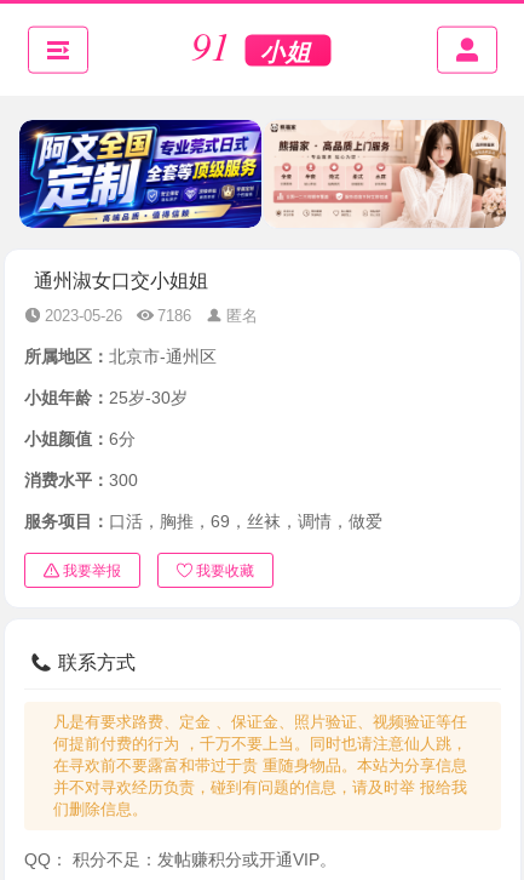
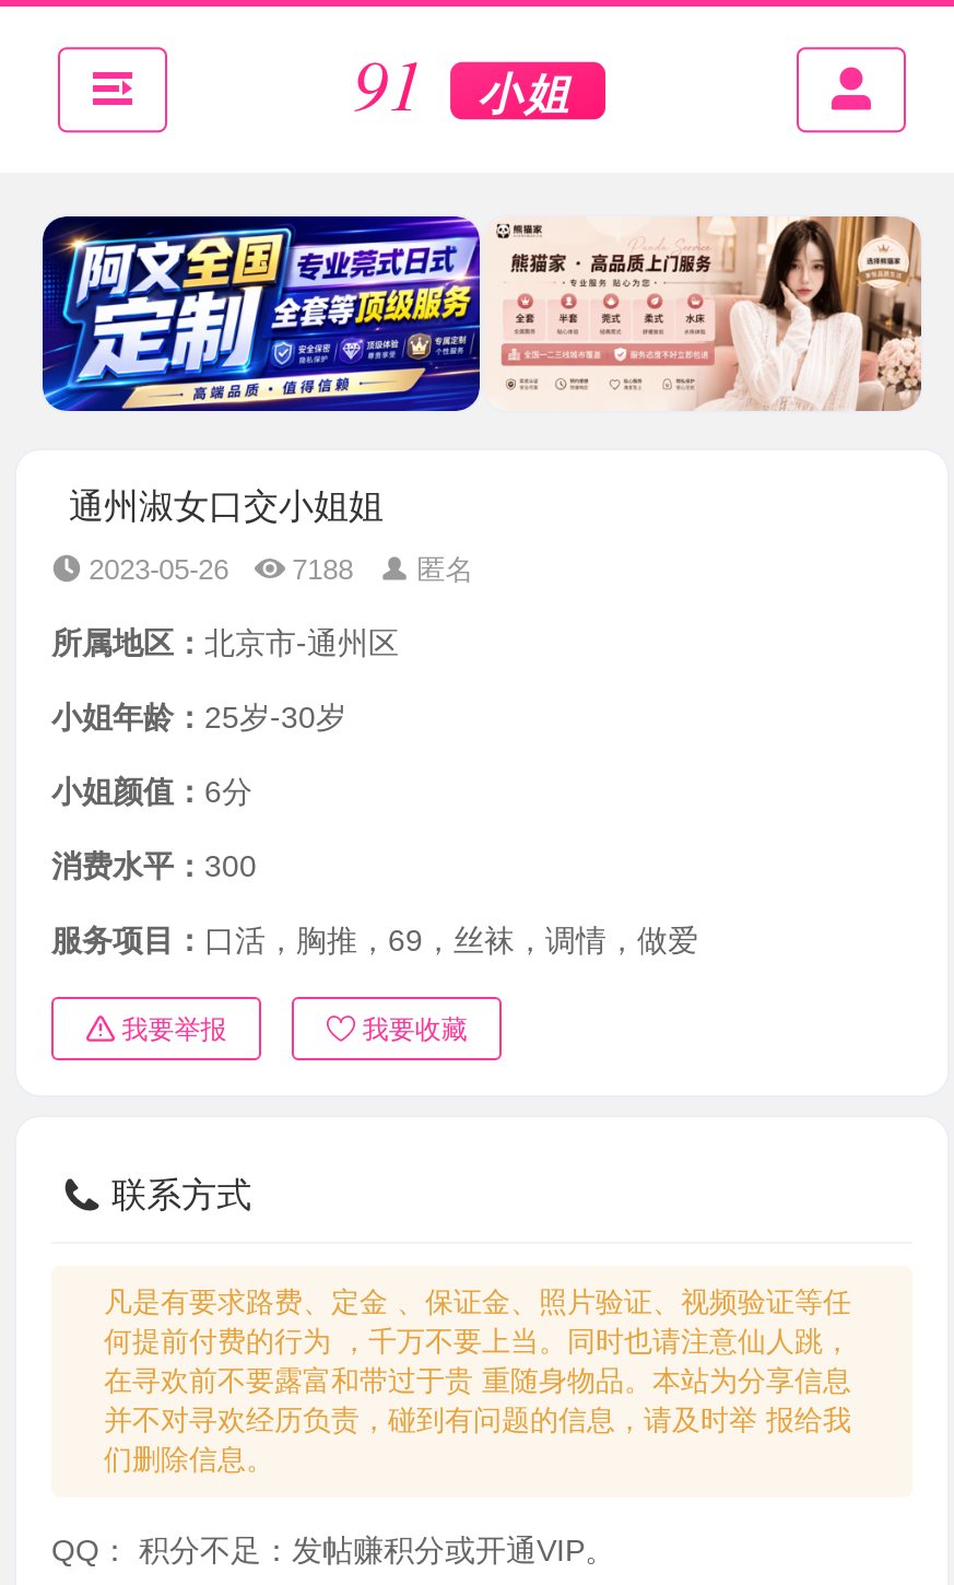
[45,307,258,325] 2023-05-26 7186 匿名 -> [89,553,474,586] 2023-05-26 7188 匿名

